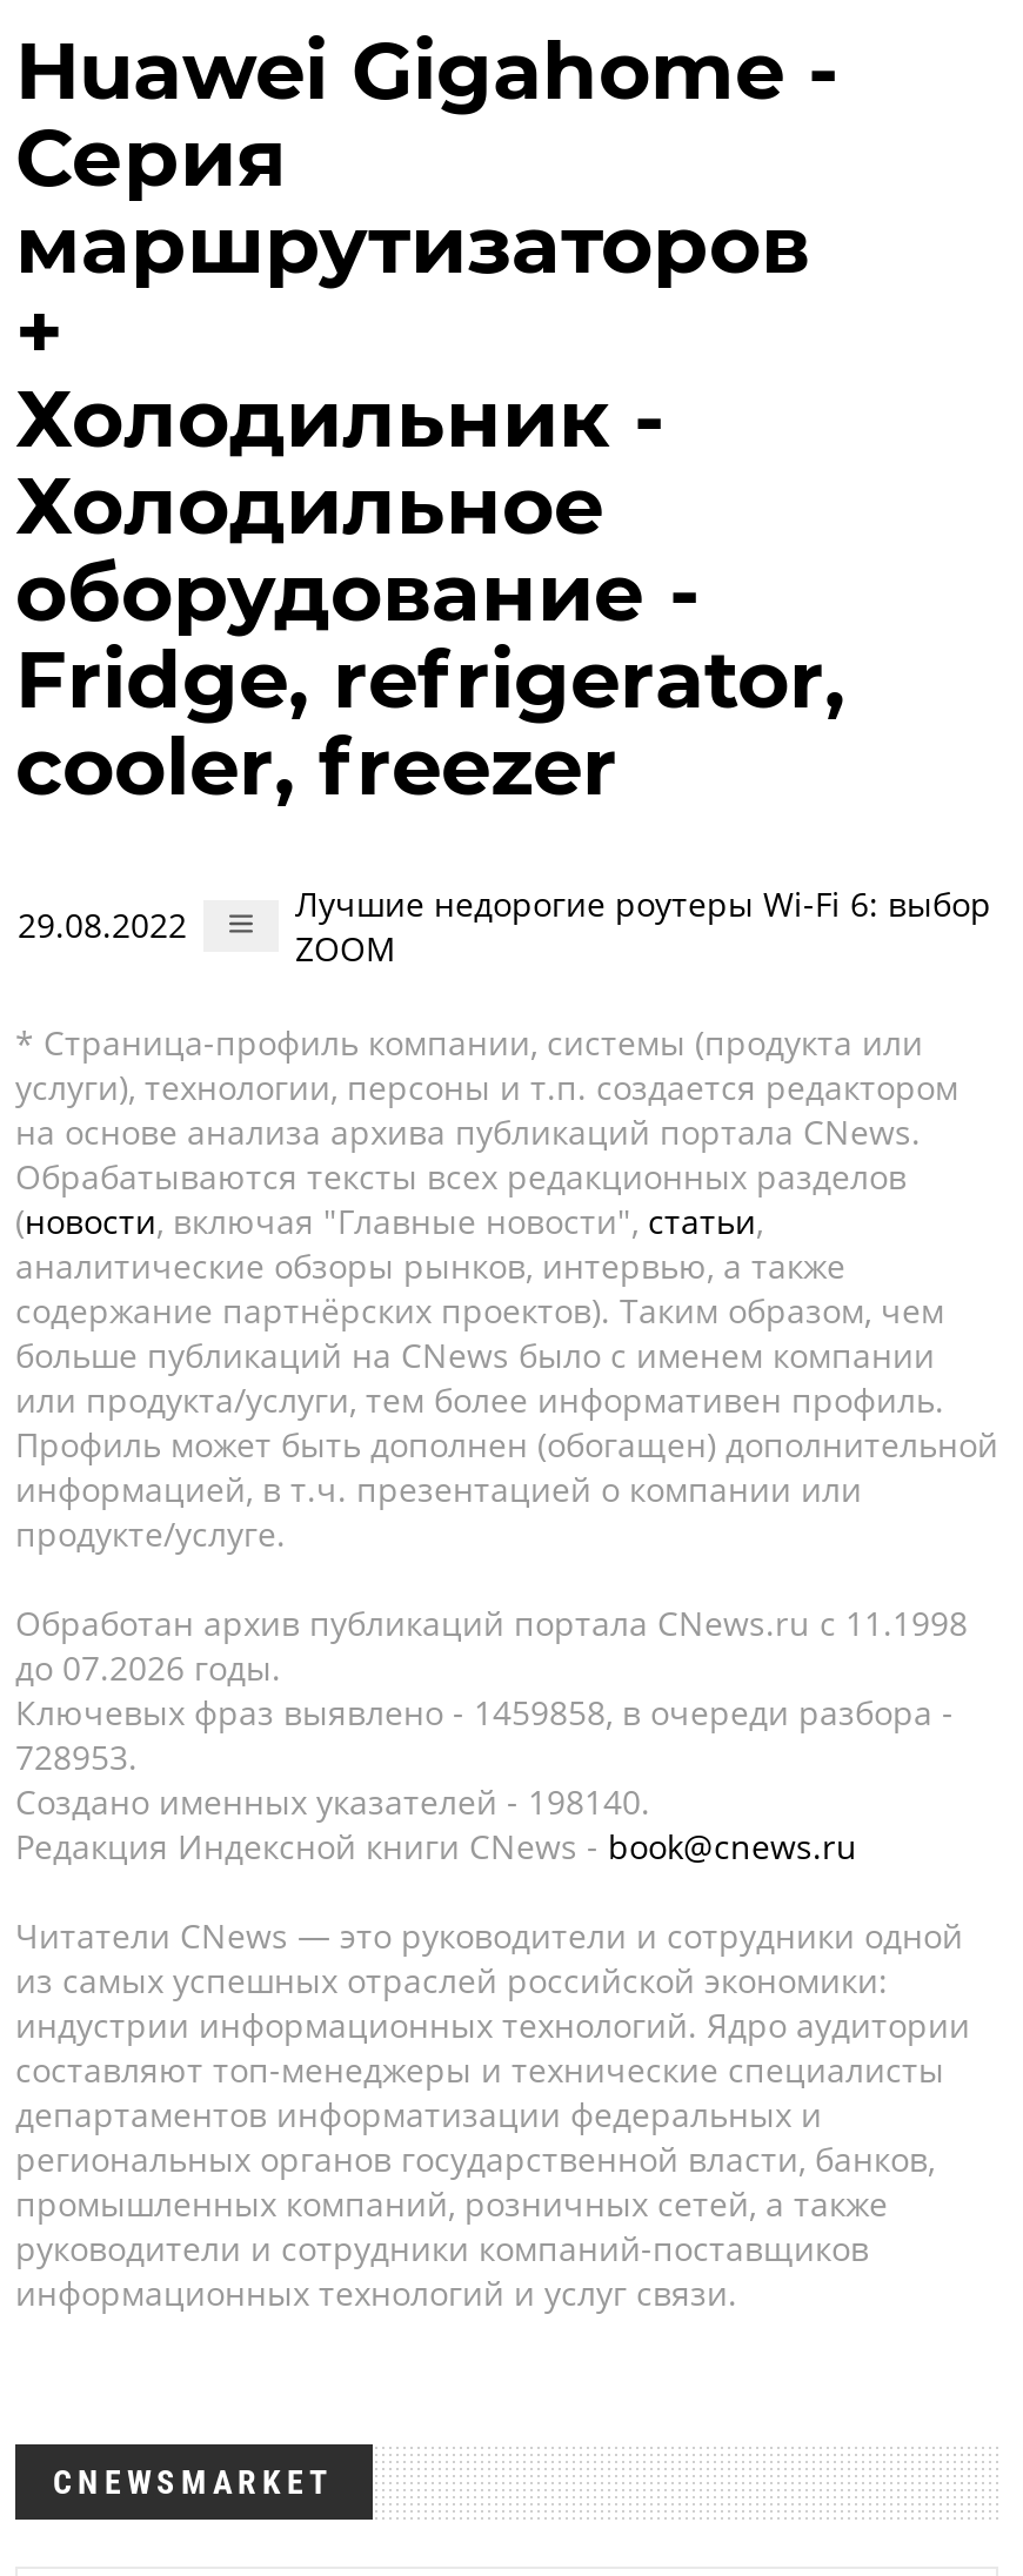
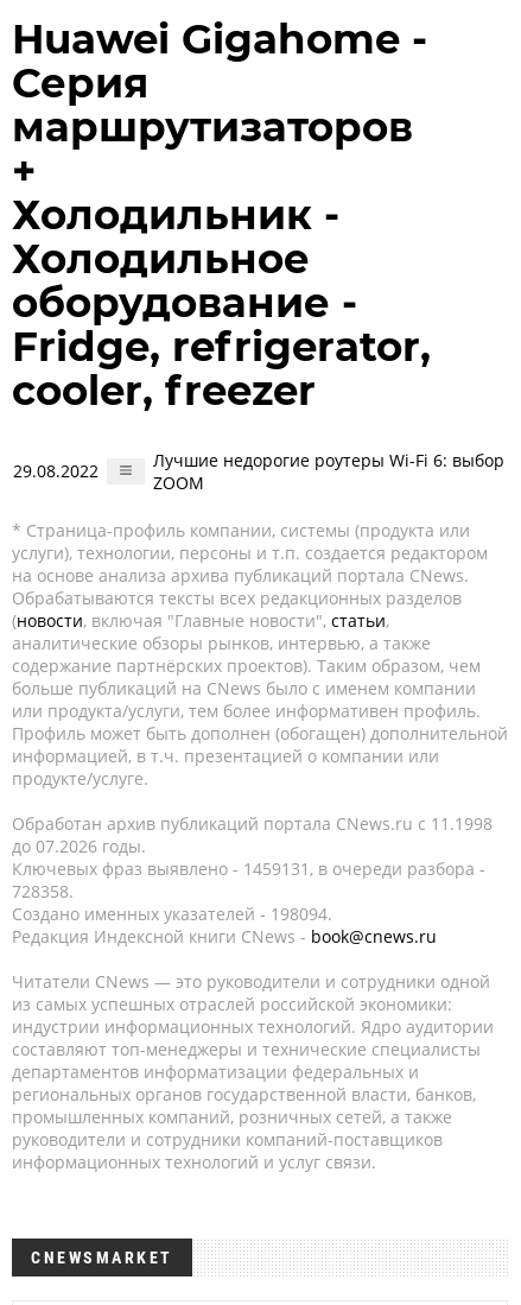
[15,1690,954,1735] Ключевых фраз выявлено - 1459858, в очереди разбора - -> [12,857,485,880] Ключевых фраз выявлено - 1459131, в очереди разбора -
[15,1735,138,1779] 728953. -> [12,880,74,902] 728358.
[15,1779,650,1824] Создано именных указателей - 198140. -> [12,902,332,925] Создано именных указателей - 198094.

